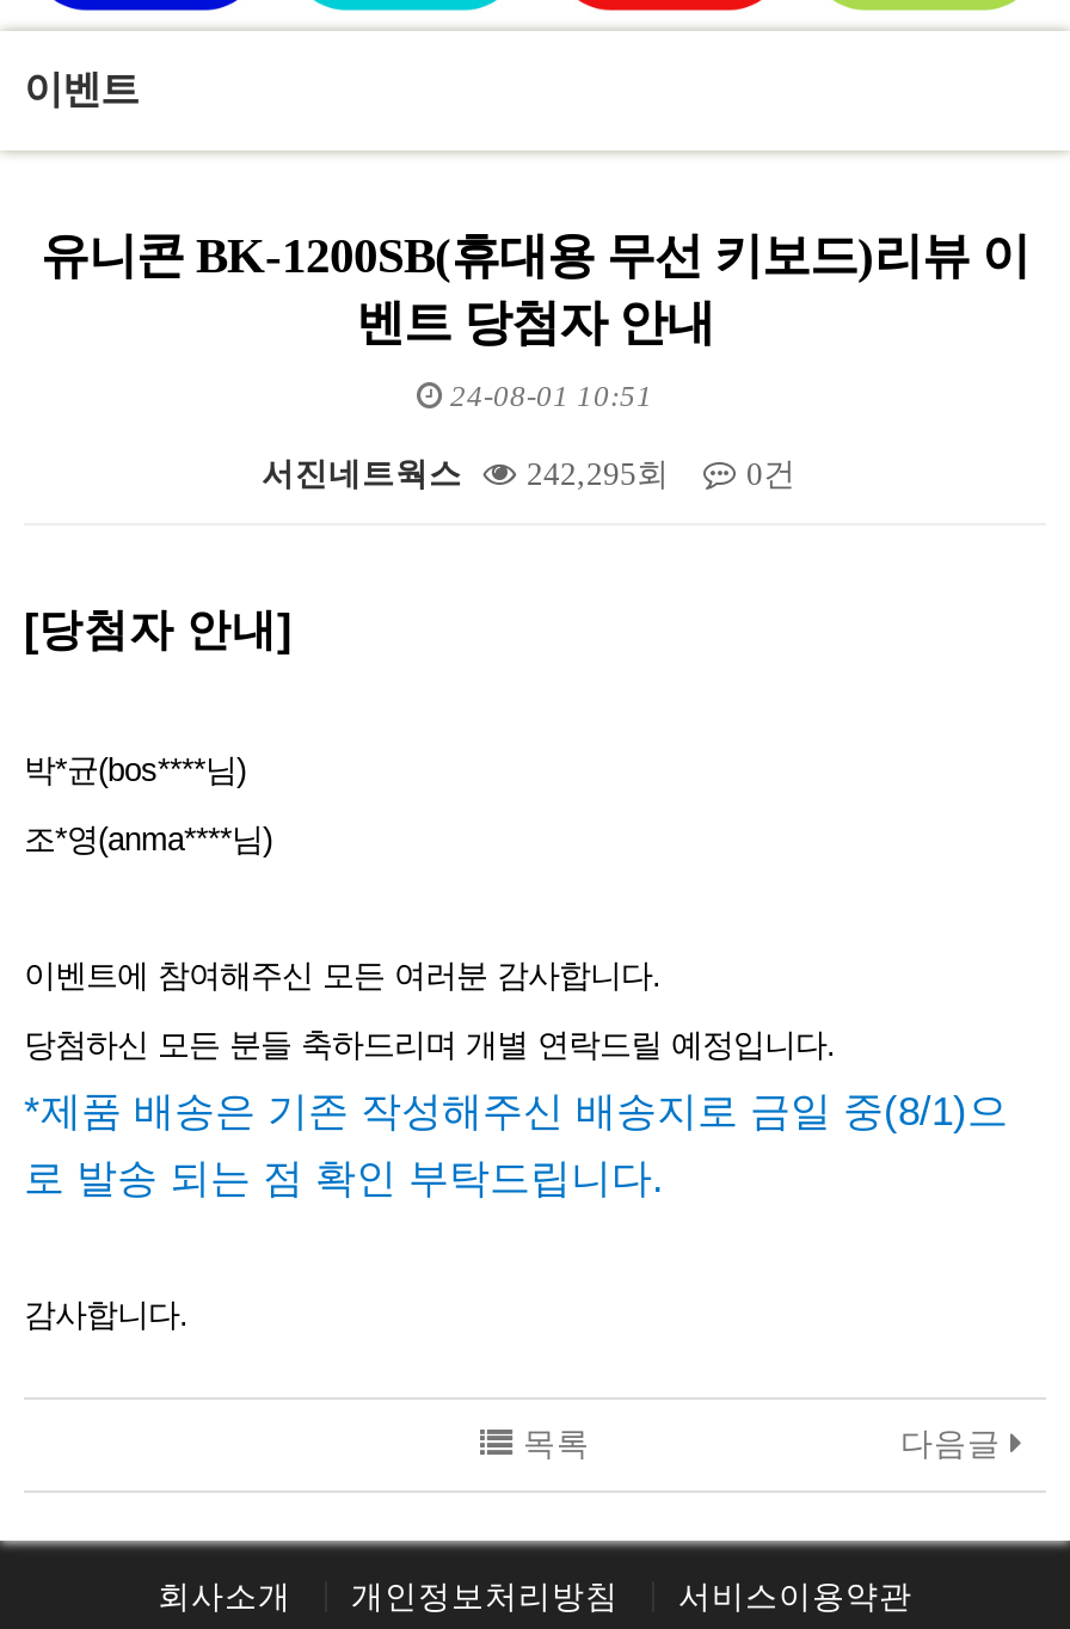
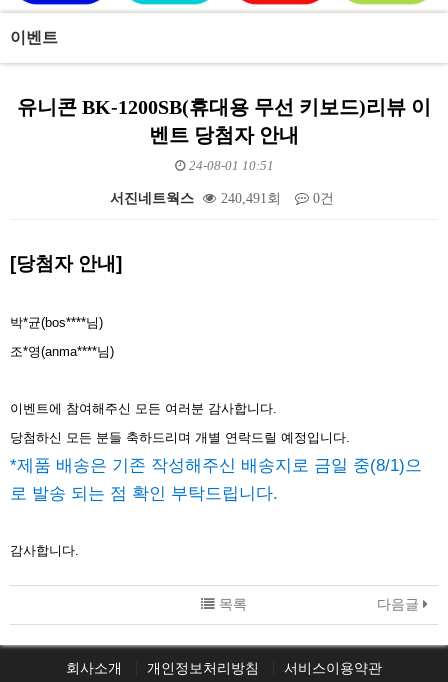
[262,455,797,491] 서진네트웍스 242,295회 0건 -> [109,191,333,206] 서진네트웍스 240,491회 0건

